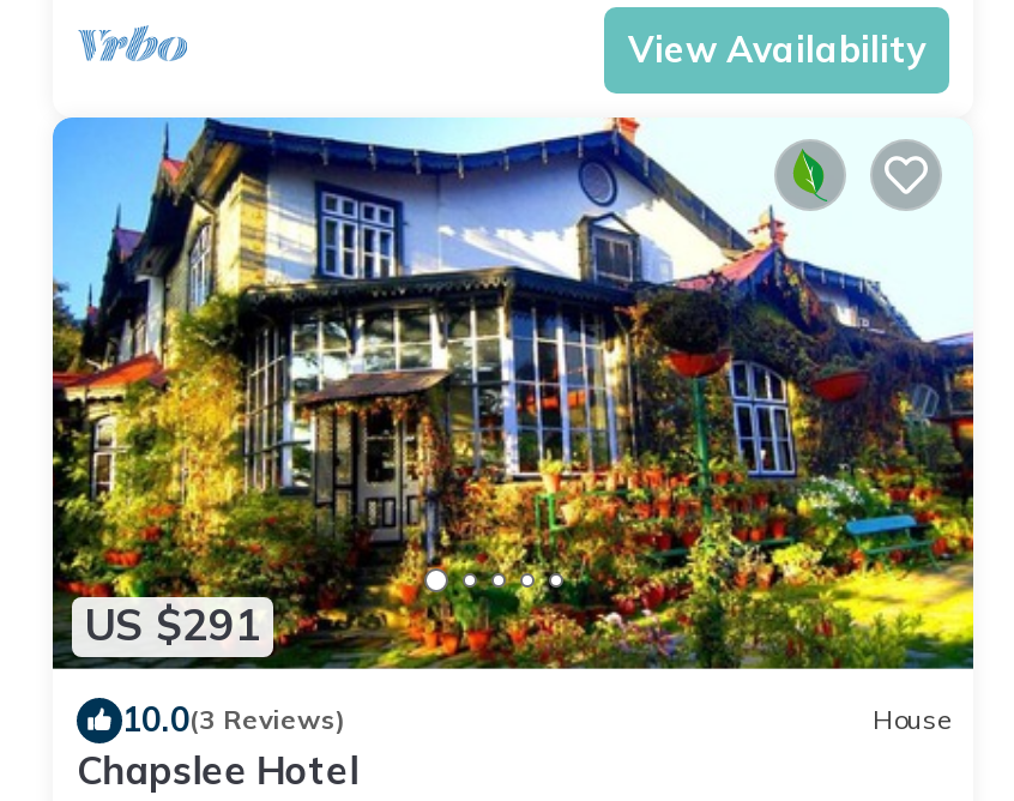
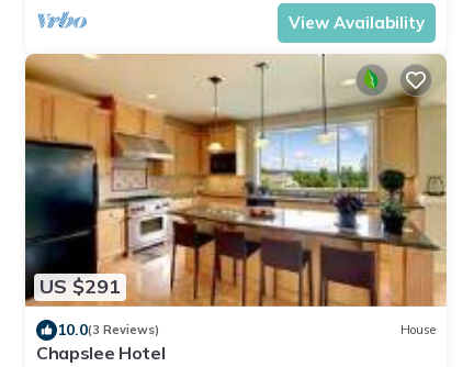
[50,115,976,671] [image] -> [24,53,448,308] [image]

